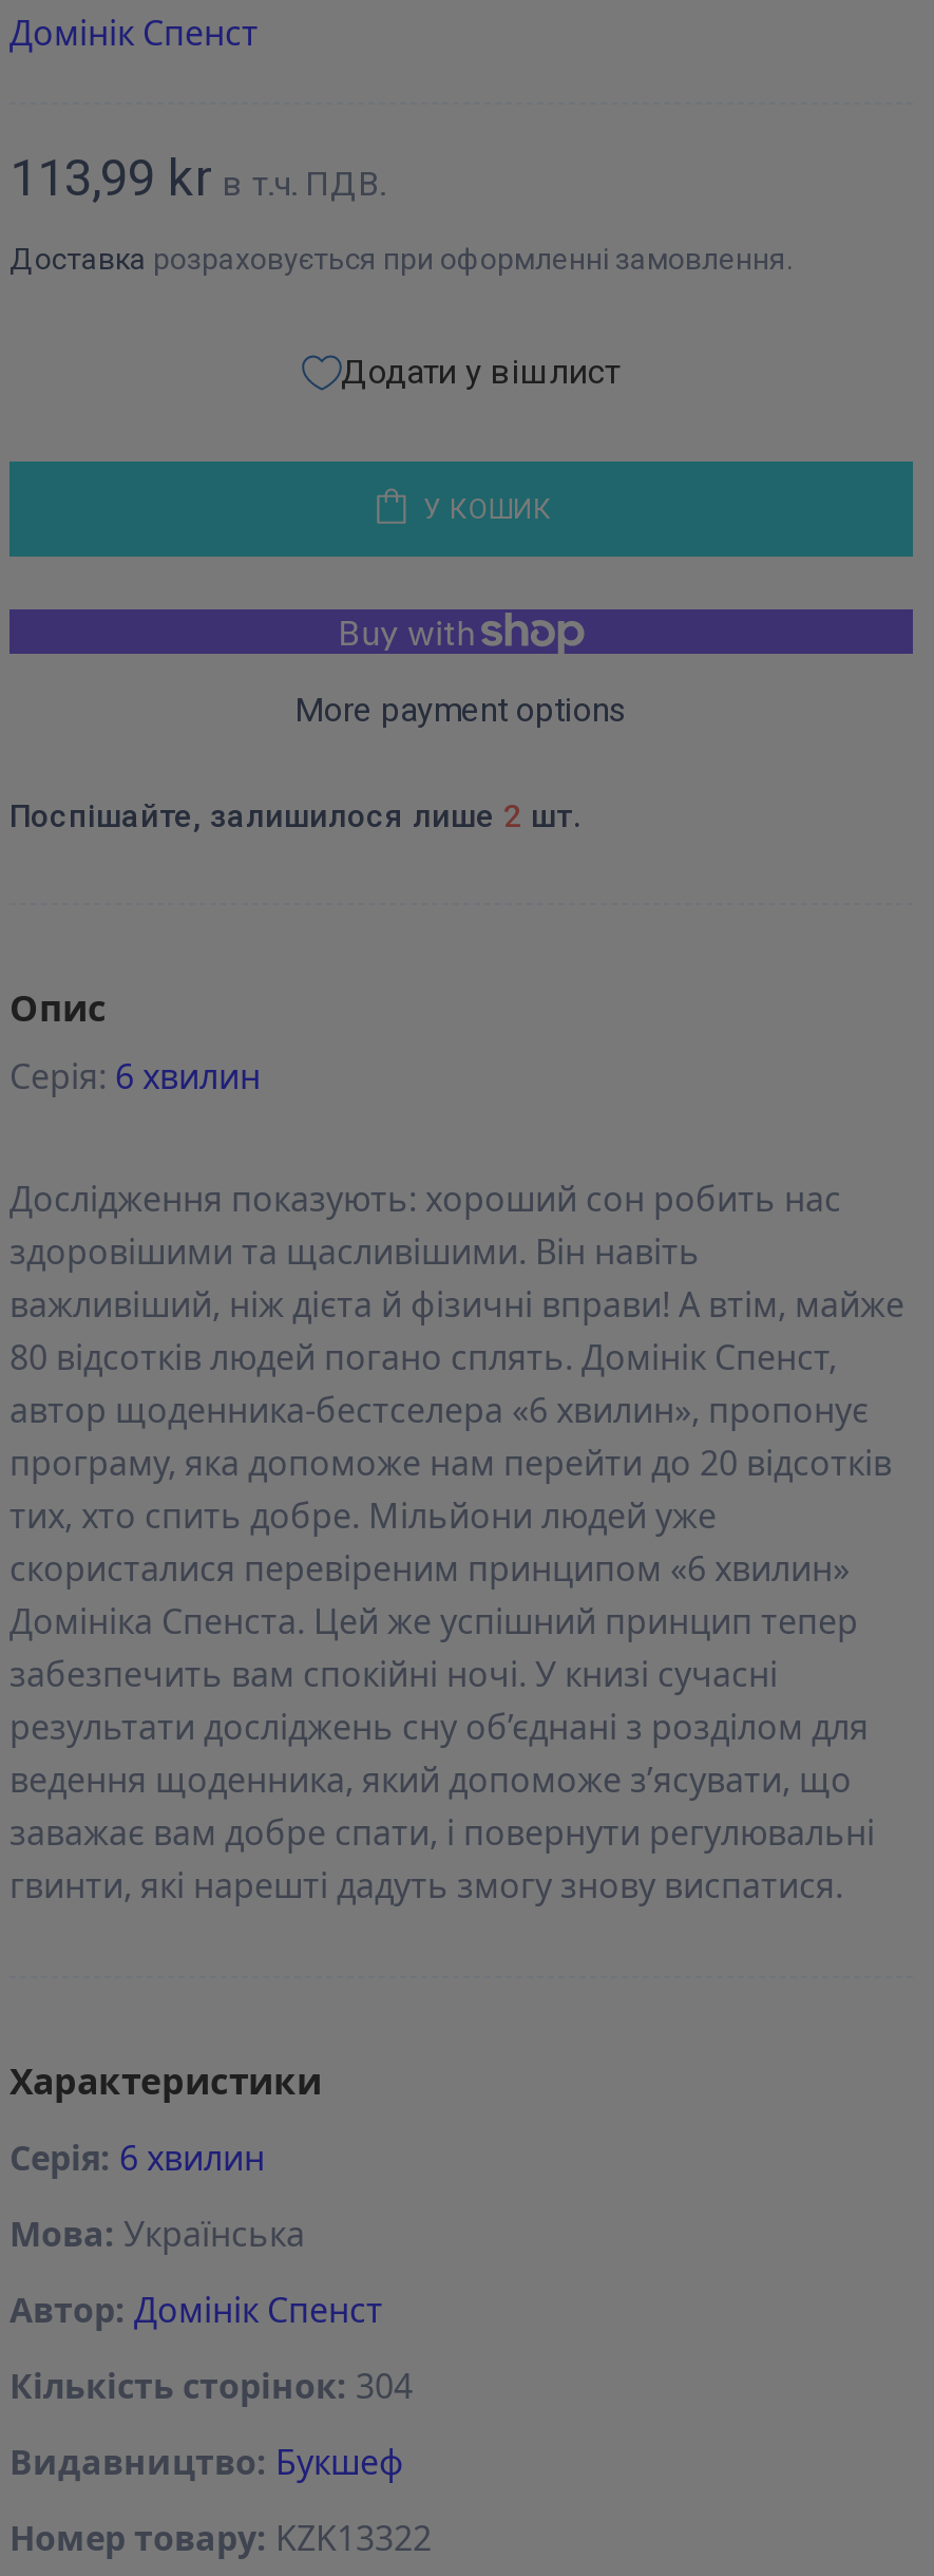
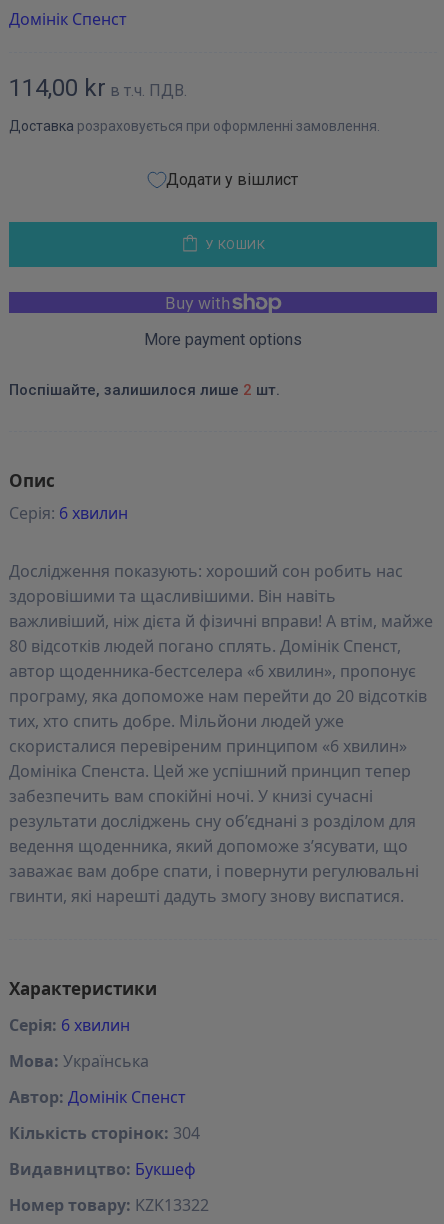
[9,149,385,208] 113,99 kr в т.ч. ПДВ. -> [9,74,187,102] 114,00 kr в т.ч. ПДВ.

